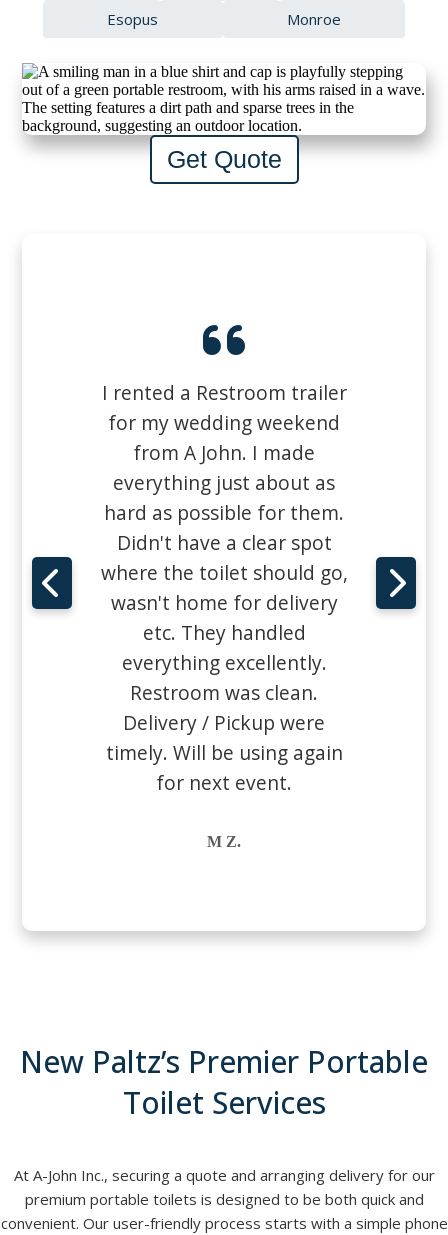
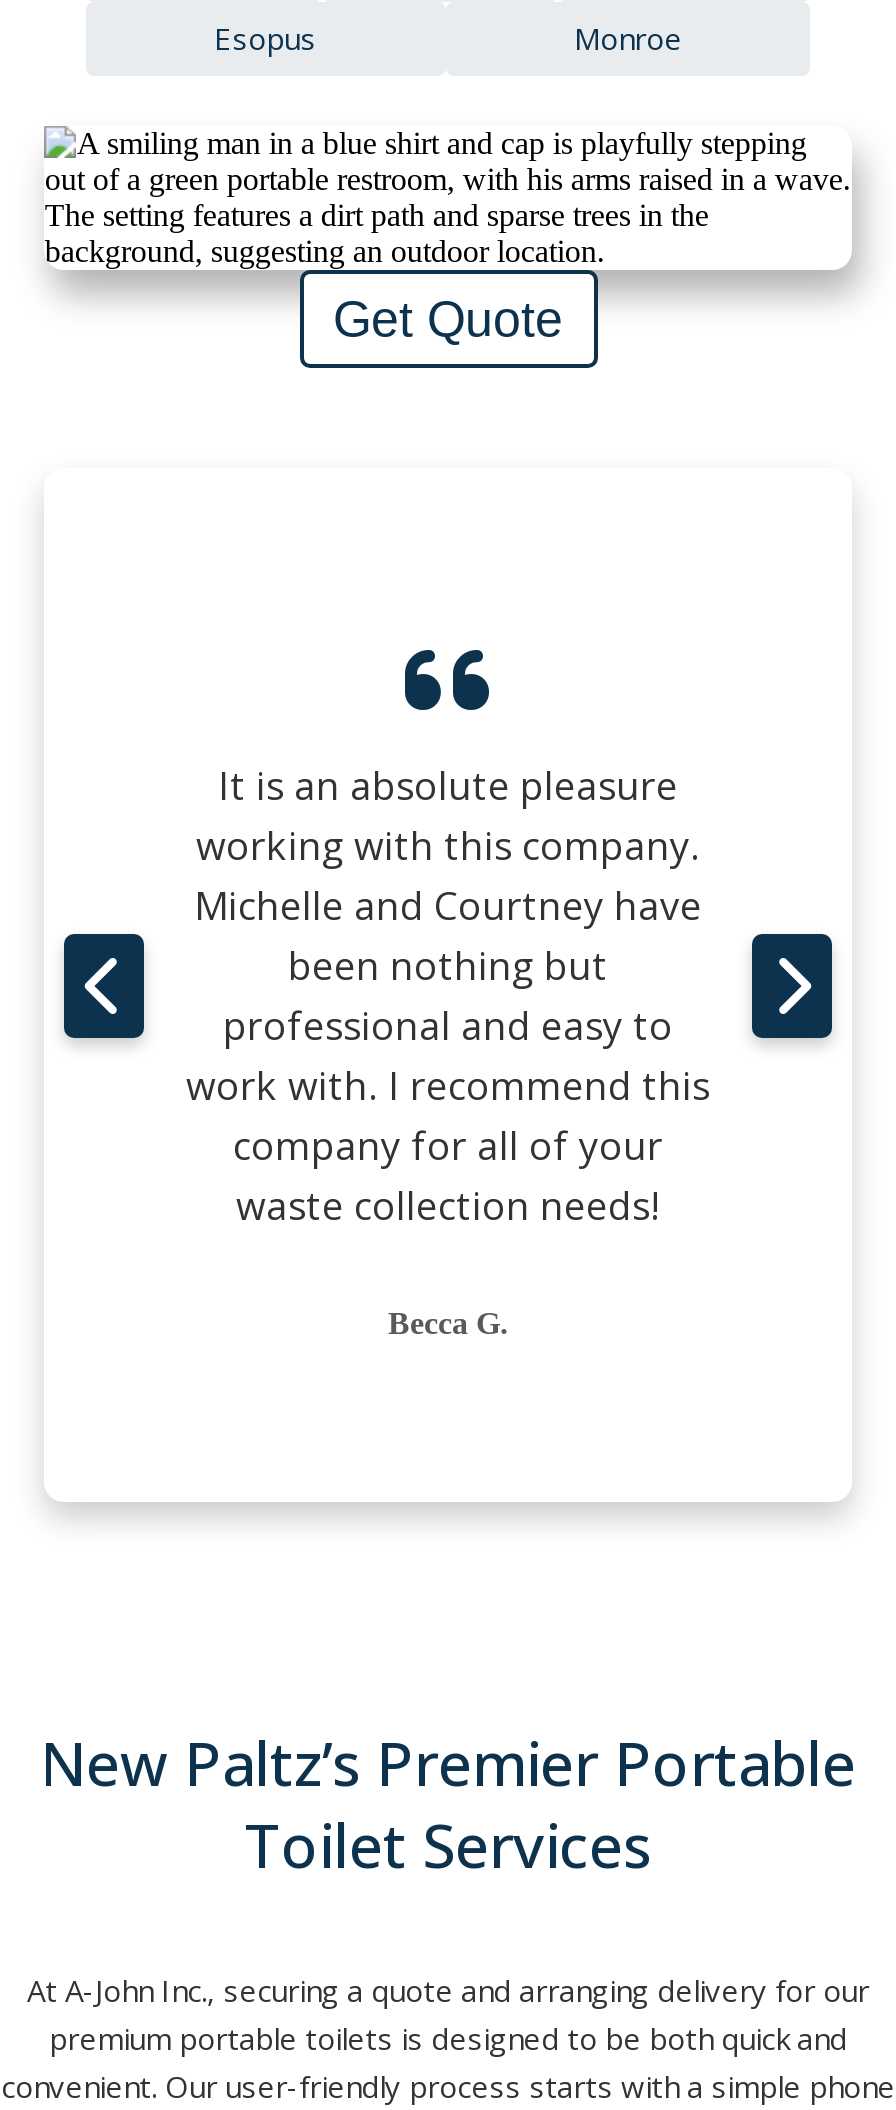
[100,379,347,796] I rented a Restroom trailer | for my wedding weekend | from A John. I made | everything just about as | hard as possible for them. | Didn't have a clear spot | where the toilet should go, | wasn't home for delivery | etc. They handled | everything excellently. | Restroom was clean. | Delivery / Pickup were | timely. Will be using again | for next event. -> [186,758,710,1232] It is an absolute pleasure | working with this company. | Michelle and Courtney have | been nothing but | professional and easy to | work with. I recommend this | company for all of your | waste collection needs!
moved [30,556,74,613] -> [60,932,148,1046]: [image]
[207,833,241,850] M Z. -> [388,1306,508,1340] Becca G.

